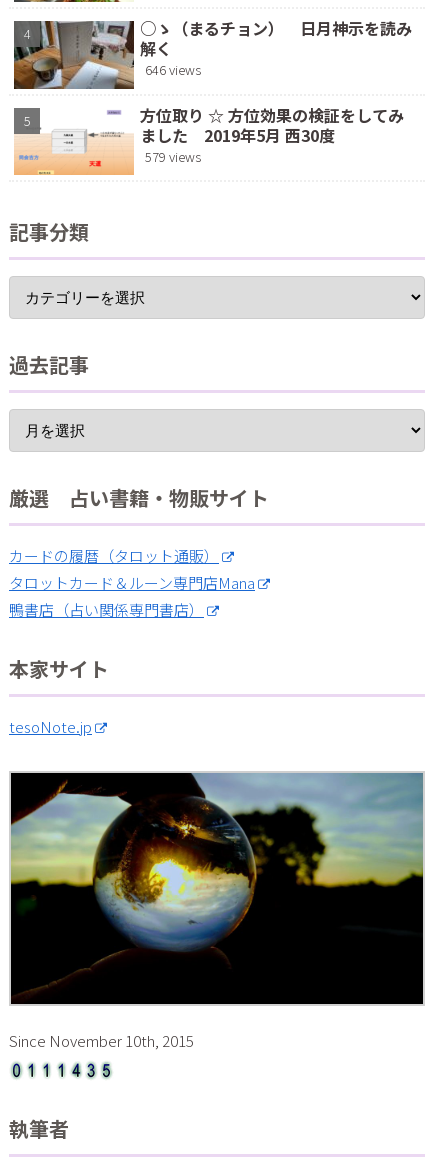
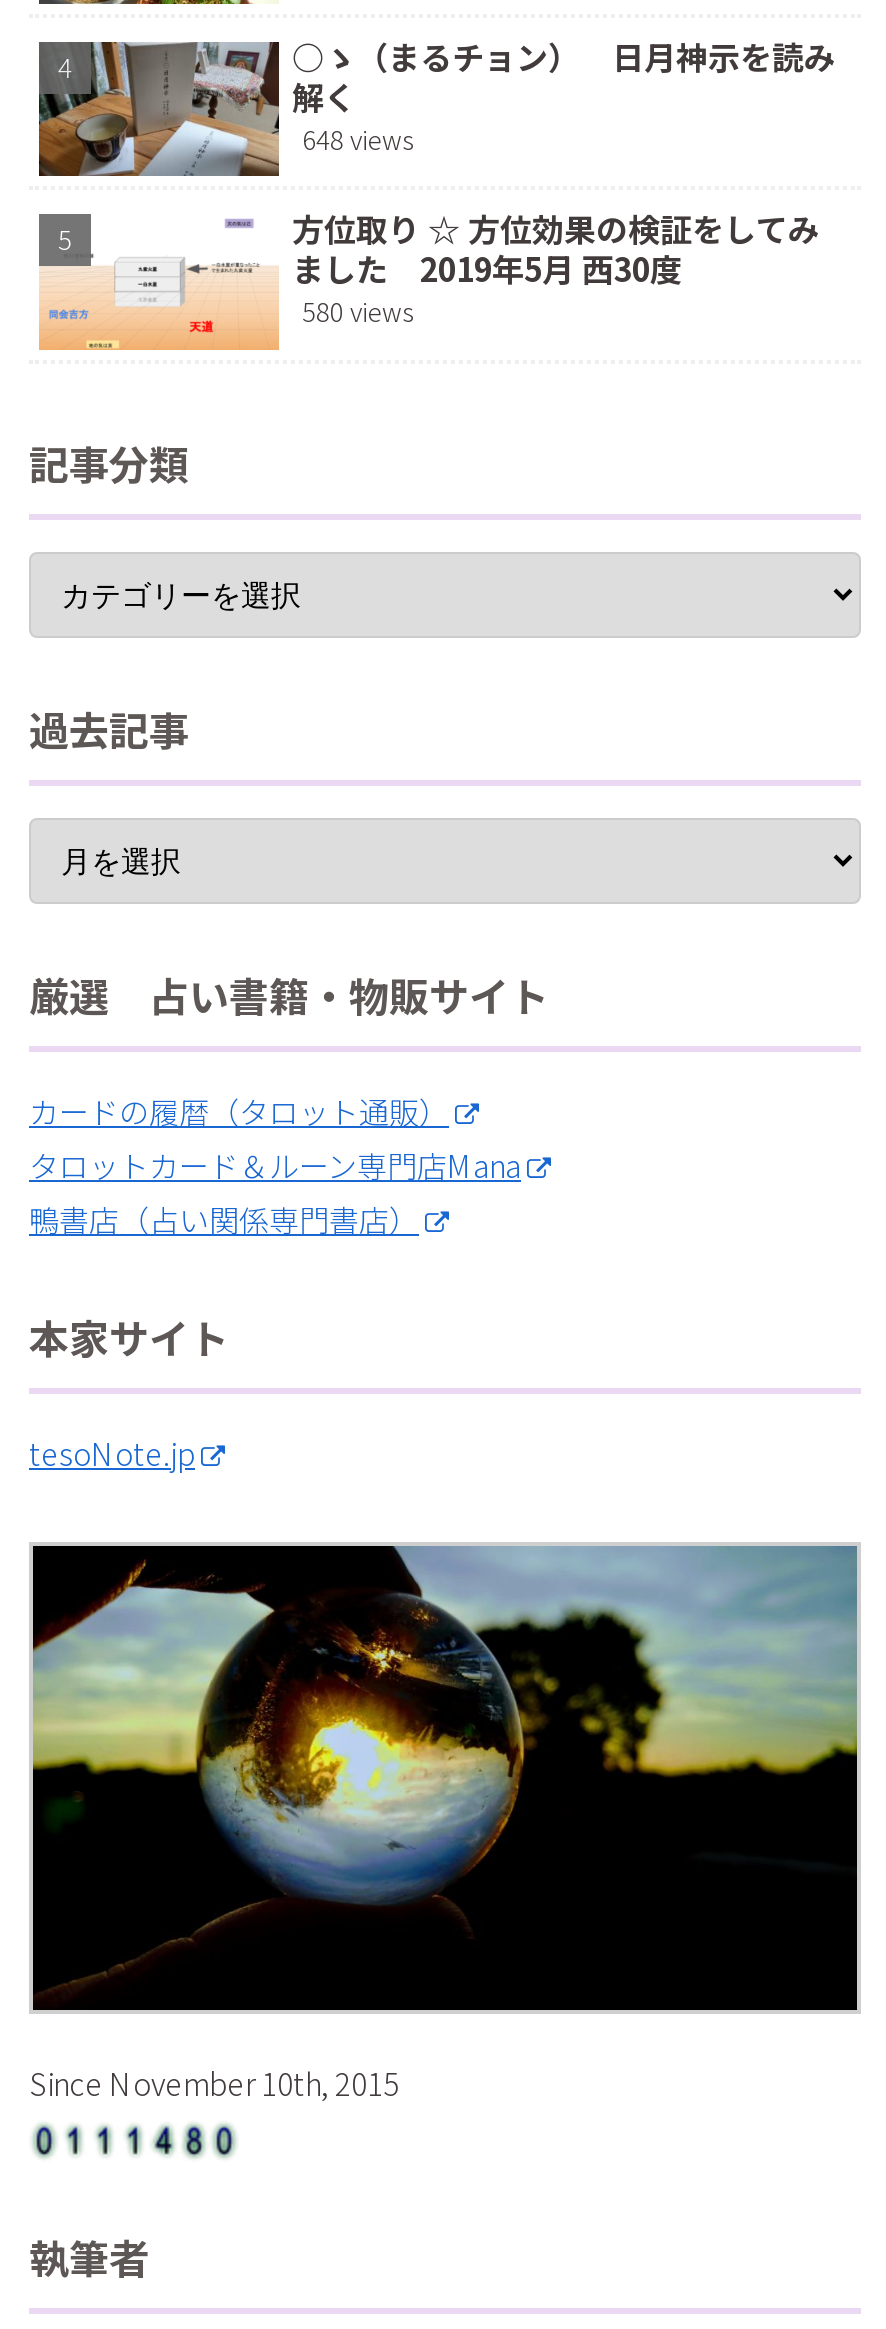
[145,60,201,79] 646 views -> [302,119,414,157] 648 views
[145,147,201,166] 579 views -> [302,293,414,331] 580 views

